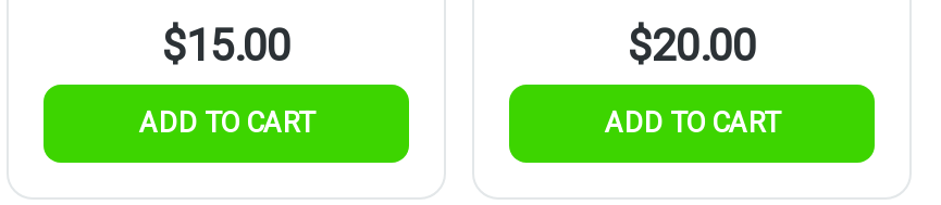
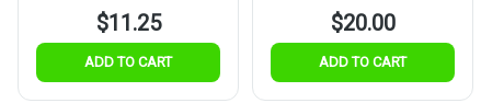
[162,20,290,72] $15.00 -> [96,10,161,36] $11.25

